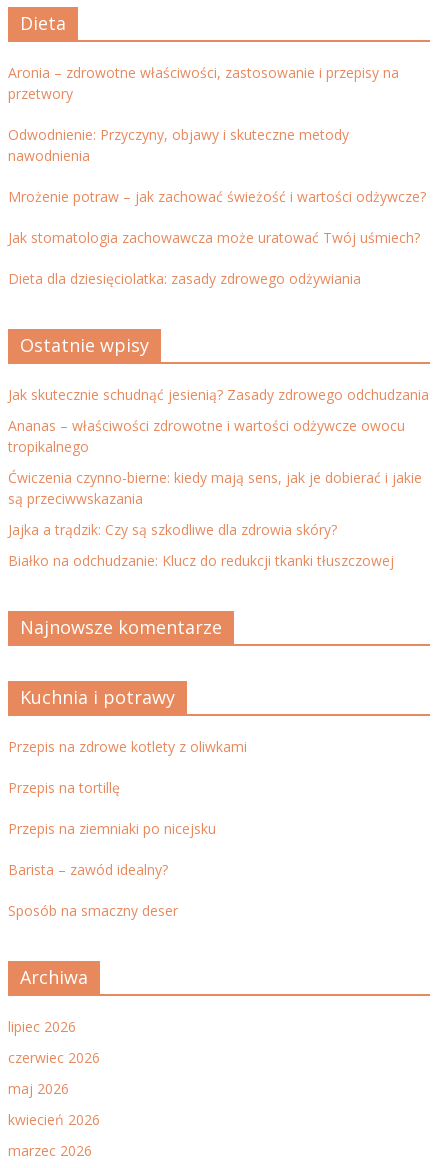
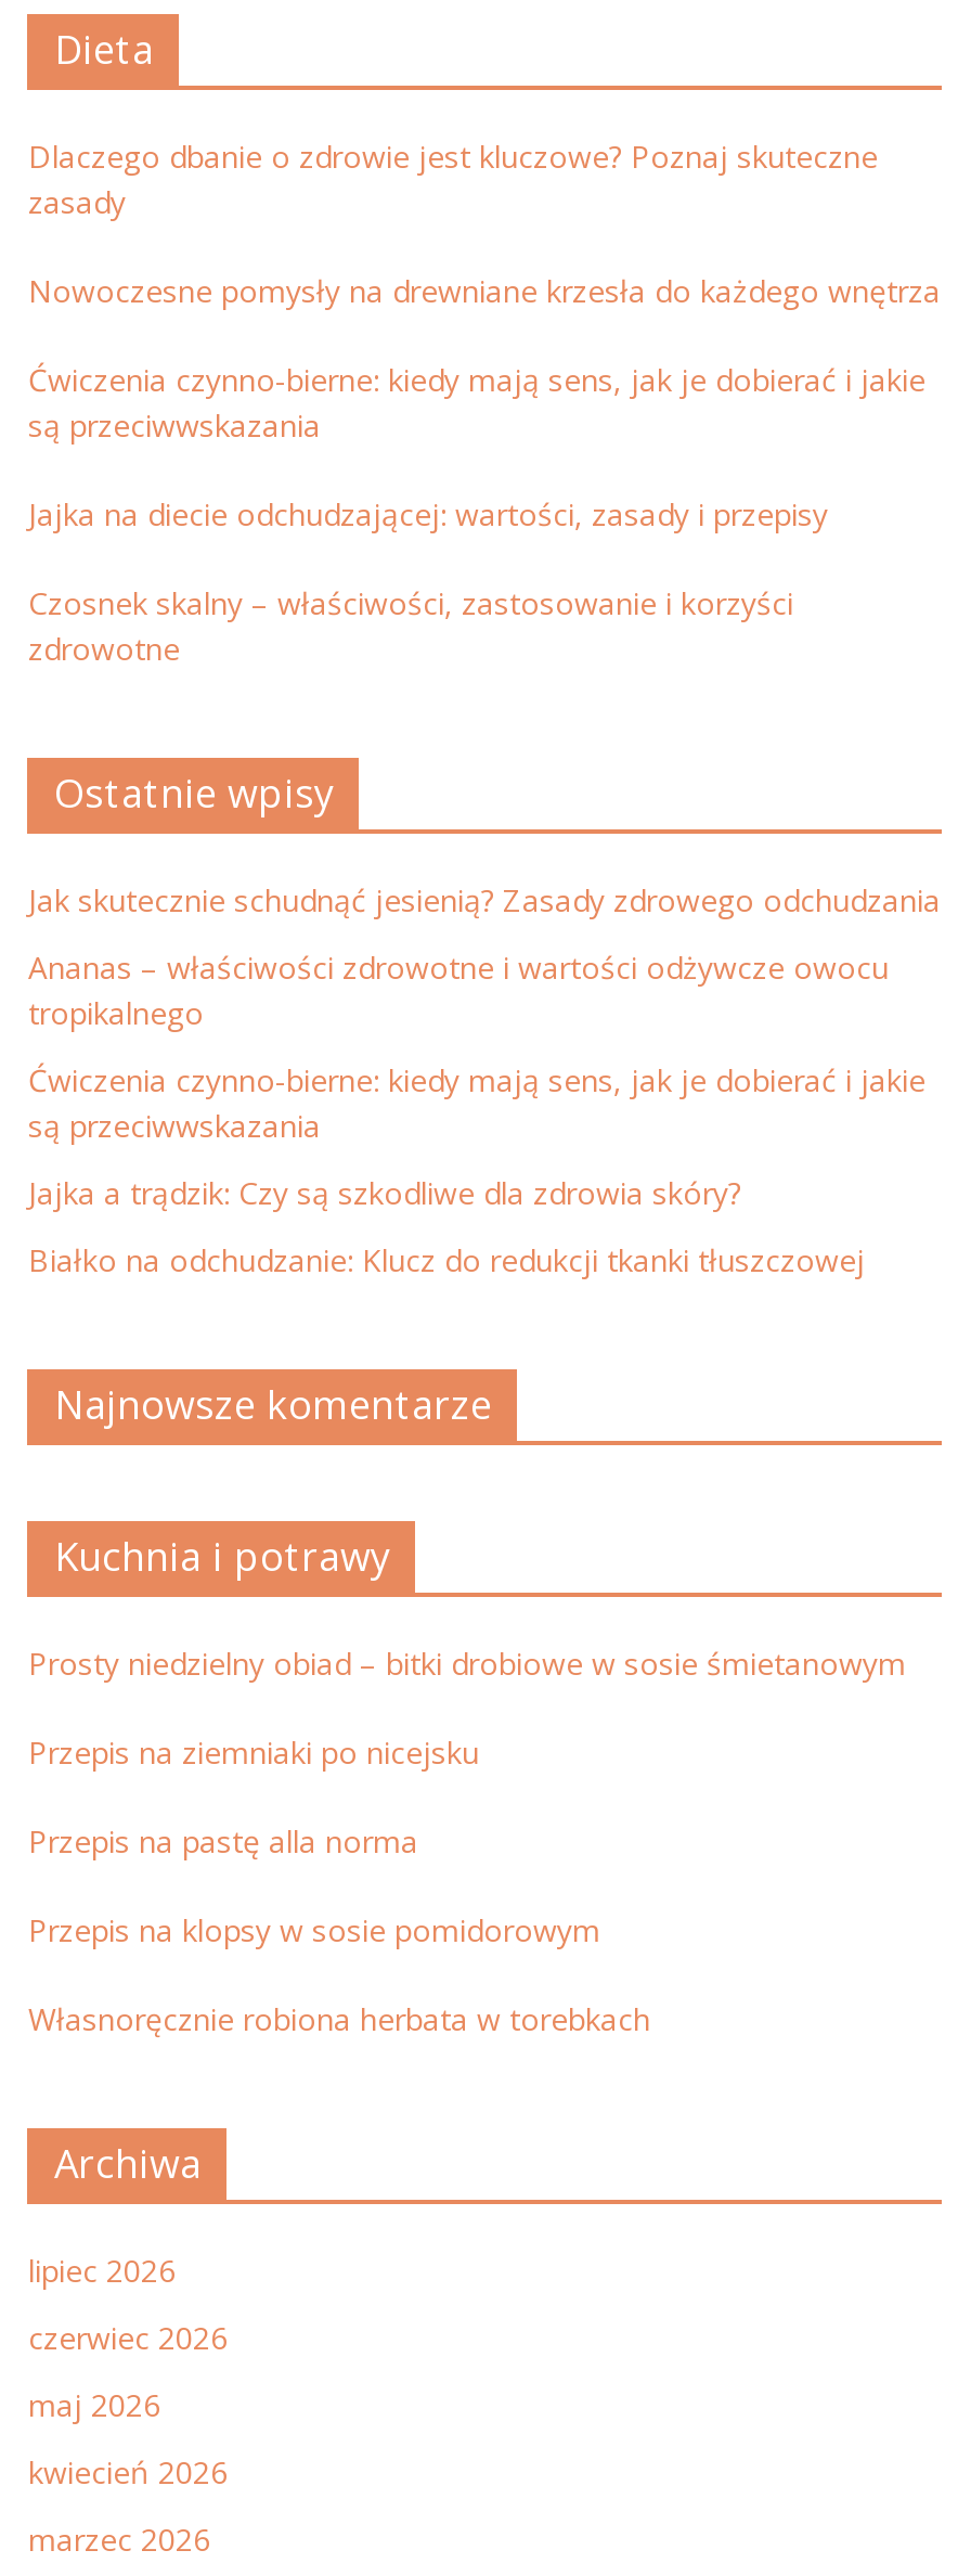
[8,63,399,103] Aronia – zdrowotne właściwości, zastosowanie i przepisy na | przetwory -> [28,136,878,223] Dlaczego dbanie o zdrowie jest kluczowe? Poznaj skuteczne | zasady
[8,125,349,165] Odwodnienie: Przyczyny, objawy i skuteczne metody | nawodnienia -> [28,271,940,312] Nowoczesne pomysły na drewniane krzesła do każdego wnętrza
[8,187,426,206] Mrożenie potraw – jak zachować świeżość i wartości odżywcze? -> [28,360,925,446] Ćwiczenia czynno-bierne: kiedy mają sens, jak je dobierać i jakie | są przeciwwskazania
[8,228,420,247] Jak stomatologia zachowawcza może uratować Twój uśmiech? -> [28,494,828,535] Jajka na diecie odchudzającej: wartości, zasady i przepisy
[8,269,361,288] Dieta dla dziesięciolatka: zasady zdrowego odżywiania -> [28,583,793,670] Czosnek skalny – właściwości, zastosowanie i korzyści | zdrowotne
[8,737,247,797] Przepis na zdrowe kotlety z oliwkami | Przepis na tortillę -> [28,1643,906,1685] Prosty niedzielny obiad – bitki drobiowe w sosie śmietanowym
moved [8,819,216,838] -> [28,1732,479,1773]: Przepis na ziemniaki po nicejsku
[8,860,178,920] Barista – zawód idealny? | Sposób na smaczny deser -> [28,1821,650,2040] Przepis na pastę alla norma | Przepis na klopsy w sosie pomidorowym | Własnoręcznie robiona herbata w torebkach

